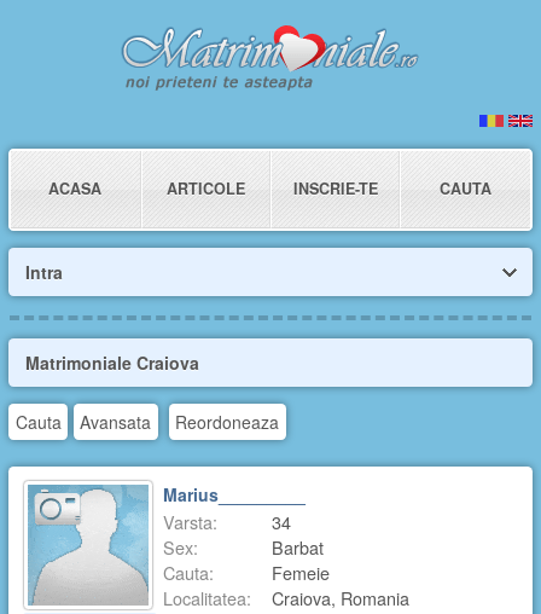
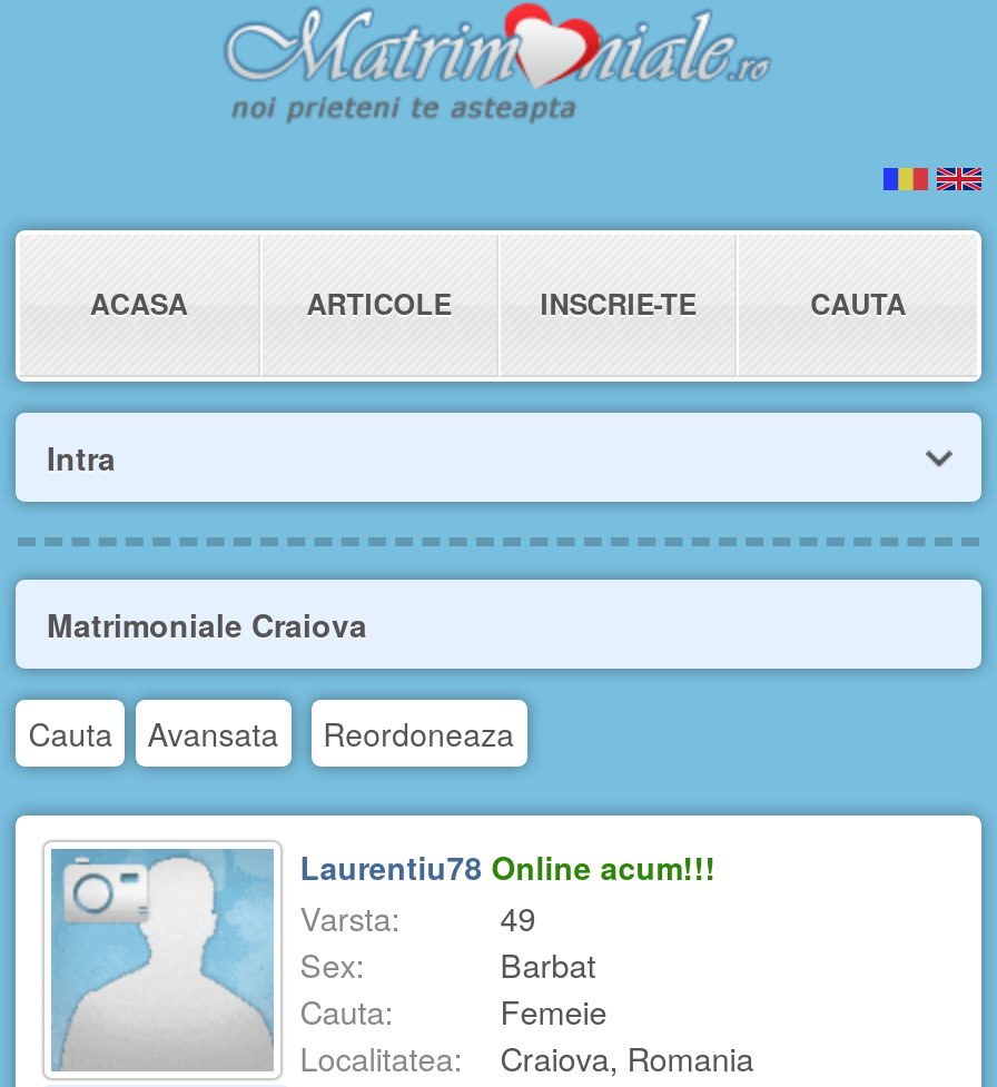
[163,483,305,507] Marius_________ -> [300,845,716,890] Laurentiu78 Online acum!!!
[271,509,295,535] 34 -> [500,894,545,941] 49

